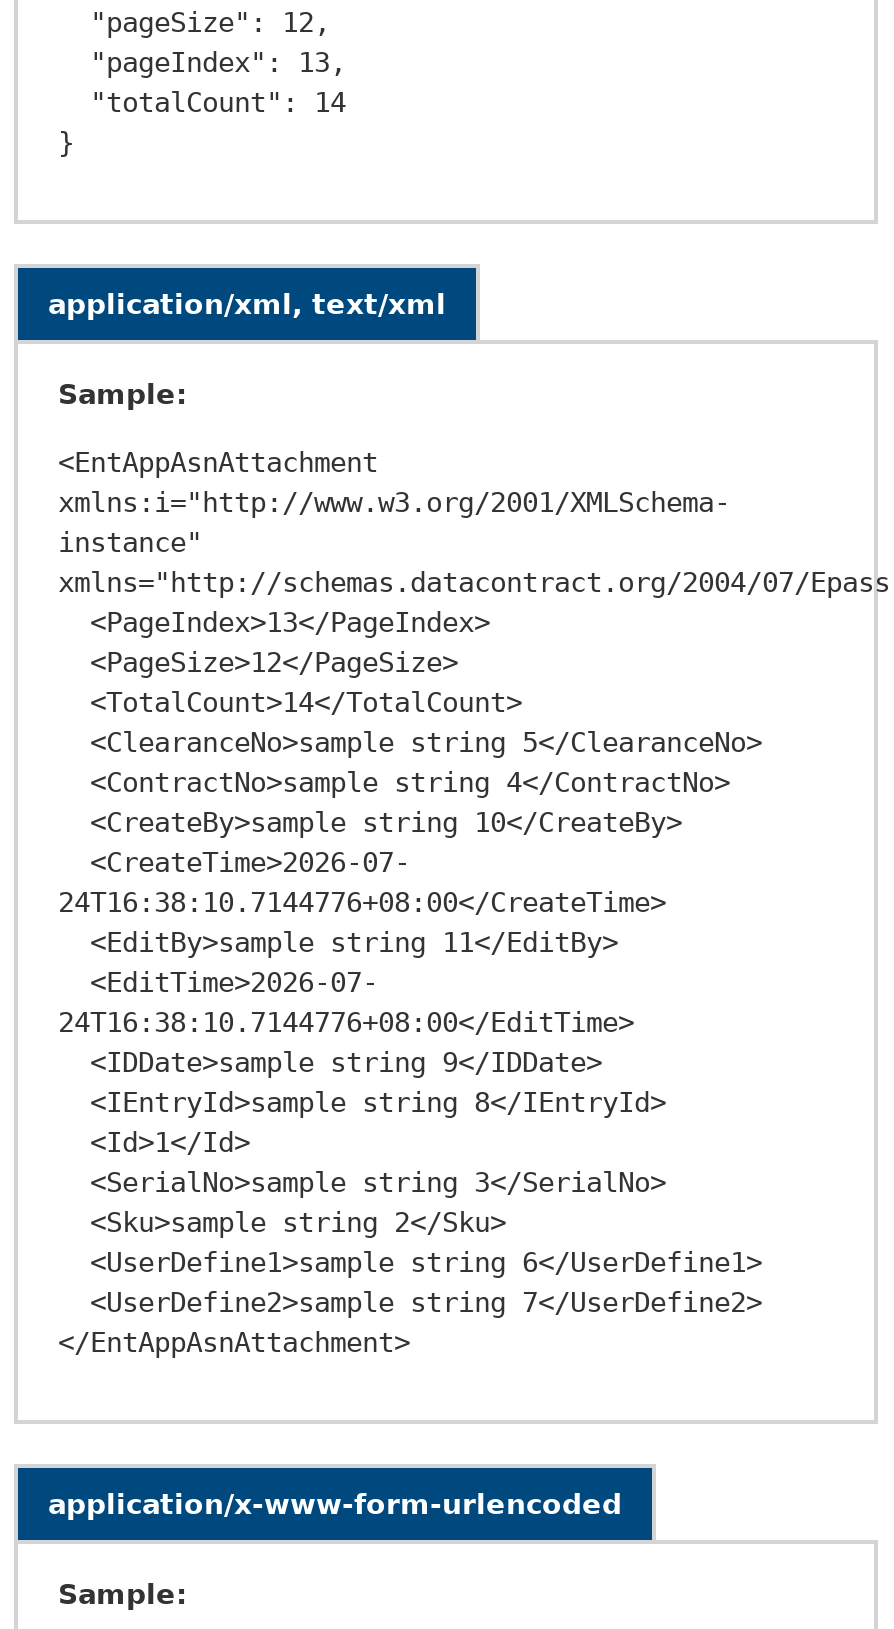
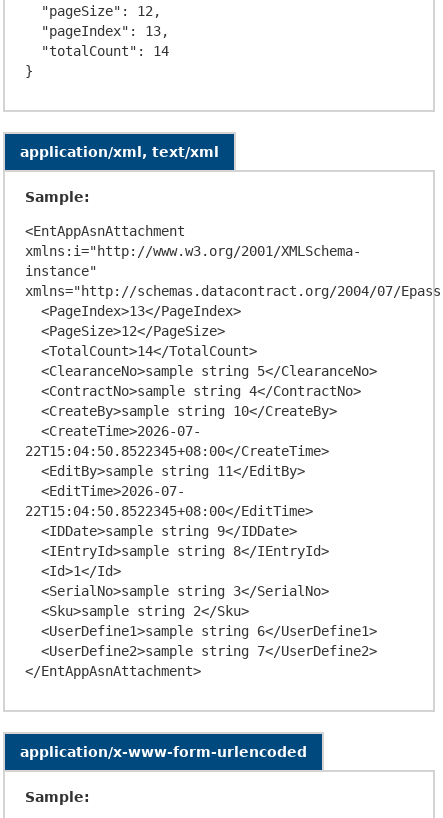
[58,886,666,918] 24T16:38:10.7144776+08:00</CreateTime> -> [25,443,329,459] 22T15:04:50.8522345+08:00</CreateTime>
[58,1006,634,1038] 24T16:38:10.7144776+08:00</EditTime> -> [25,503,313,519] 22T15:04:50.8522345+08:00</EditTime>

